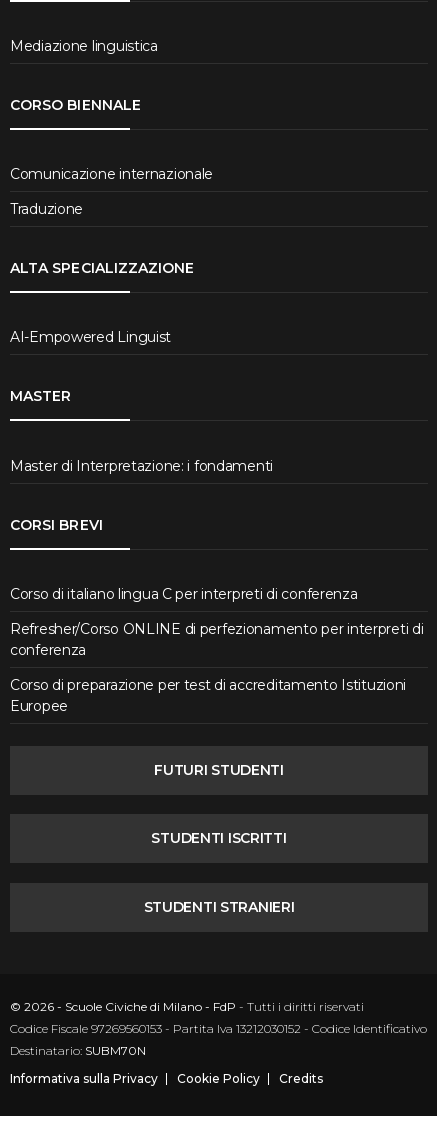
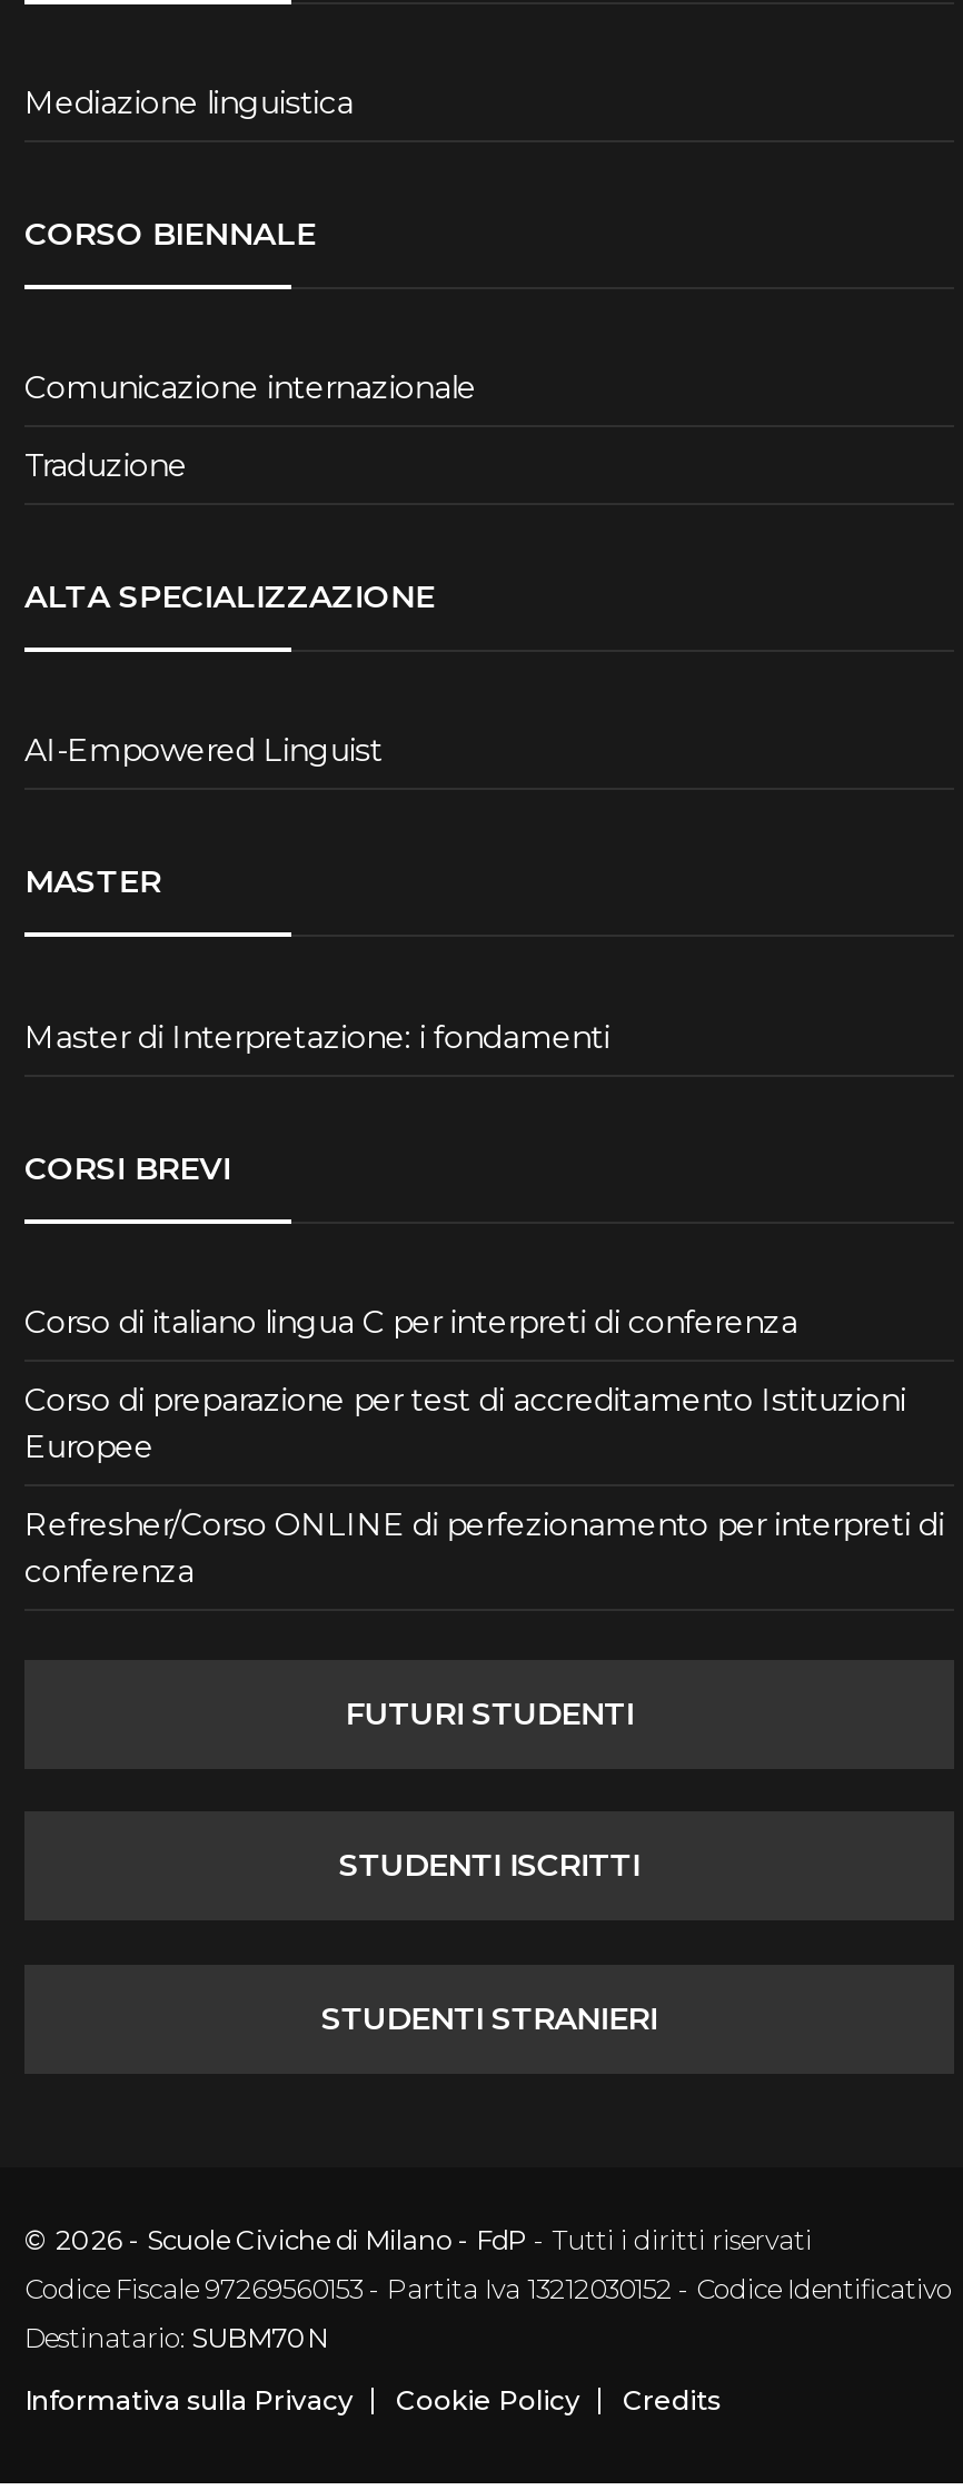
moved [10,620,423,659] -> [24,1504,944,1590]: Refresher/Corso ONLINE di perfezionamento per interpreti di | conferenza
moved [10,676,406,715] -> [24,1379,906,1466]: Corso di preparazione per test di accreditamento Istituzioni | Europee

